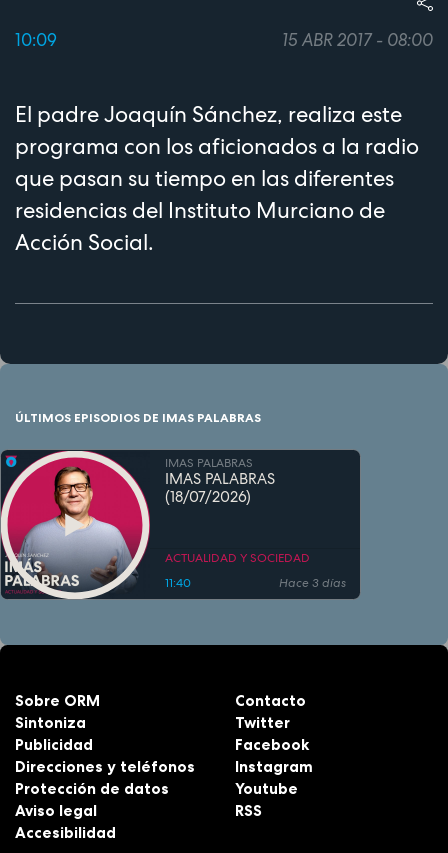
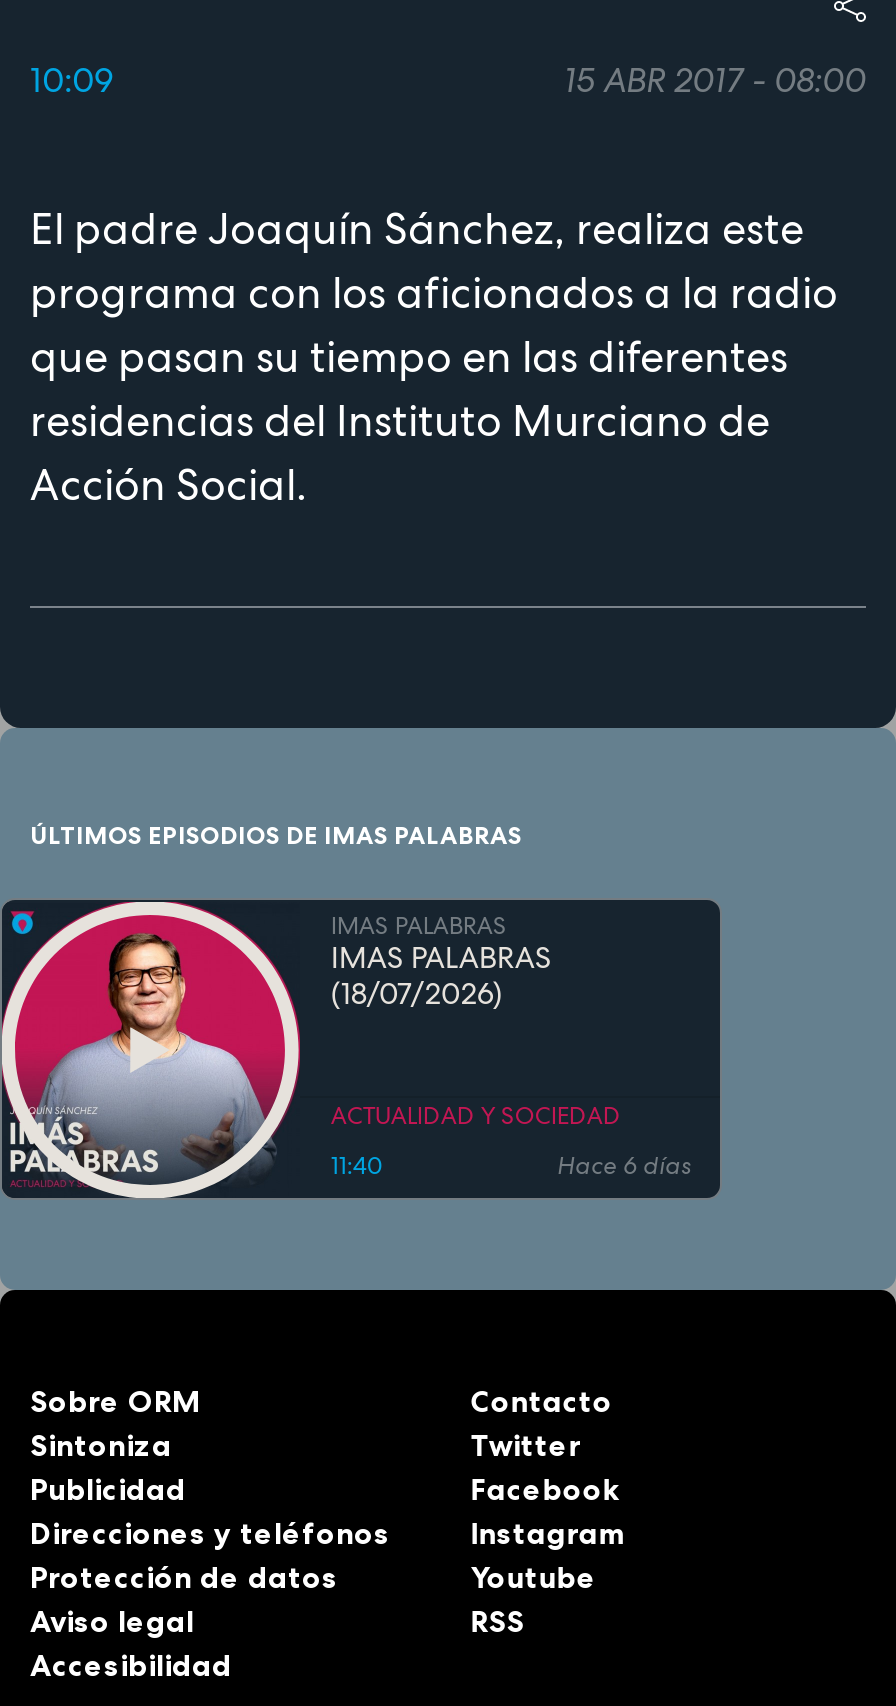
[279,575,346,591] Hace 3 días -> [557,1151,691,1183] Hace 6 días

